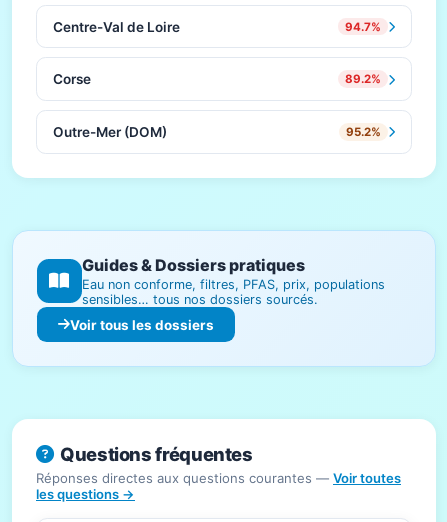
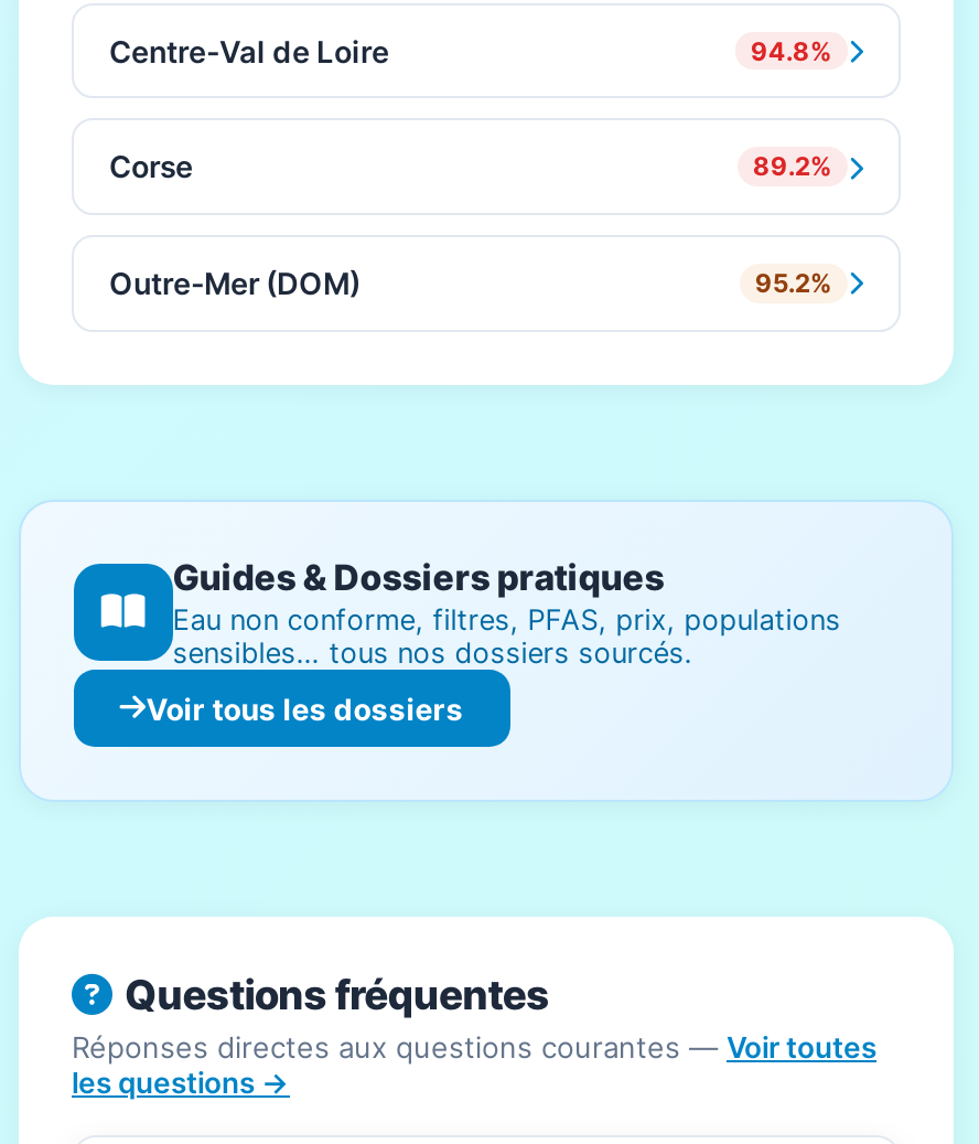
[345,20,381,34] 94.7% -> [750,36,832,66] 94.8%

